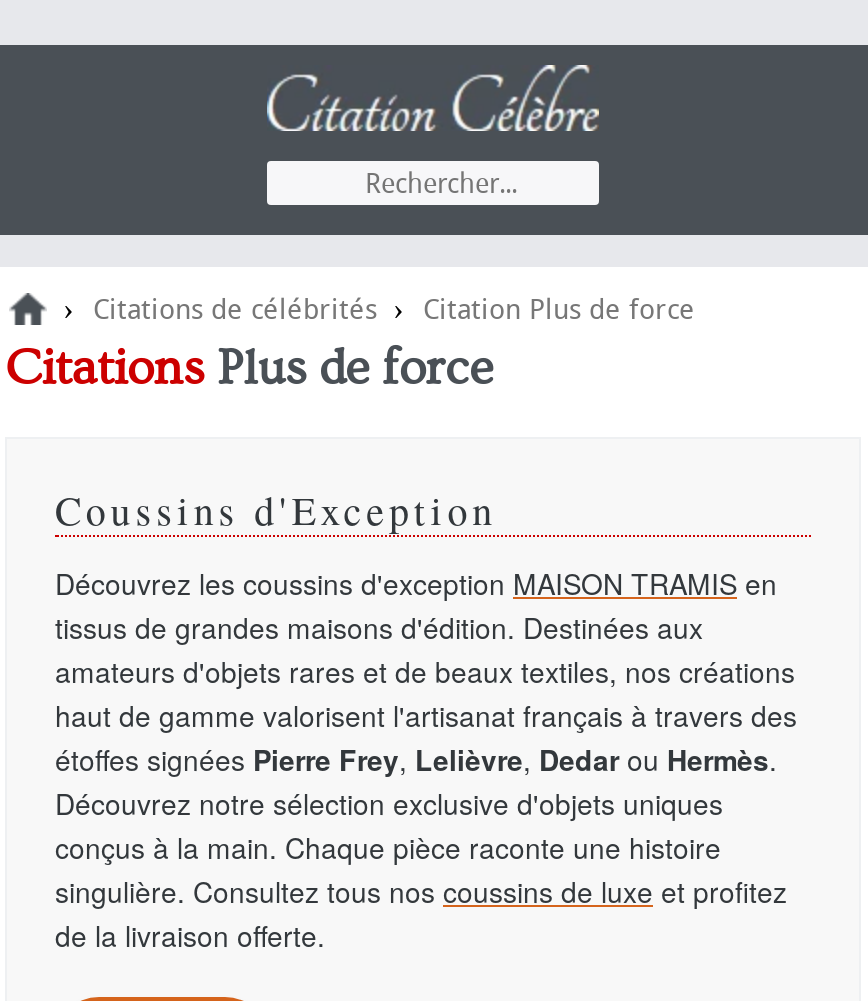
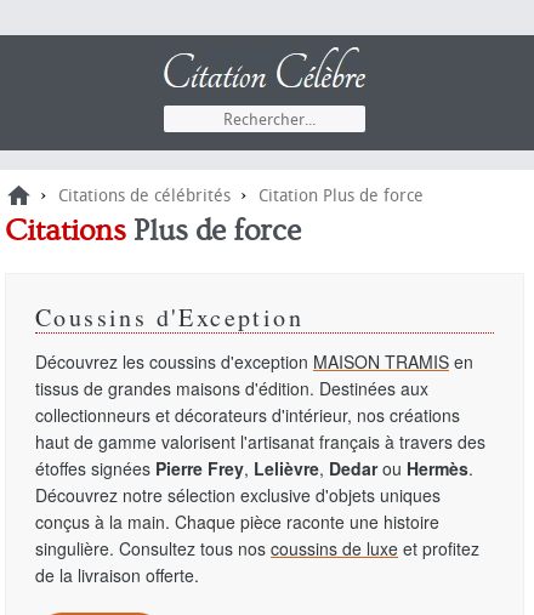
[55,651,795,691] amateurs d'objets rares et de beaux textiles, nos créations -> [35,403,460,427] collectionneurs et décorateurs d'intérieur, nos créations

